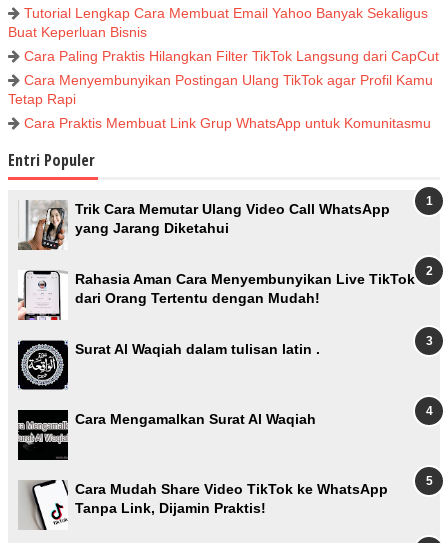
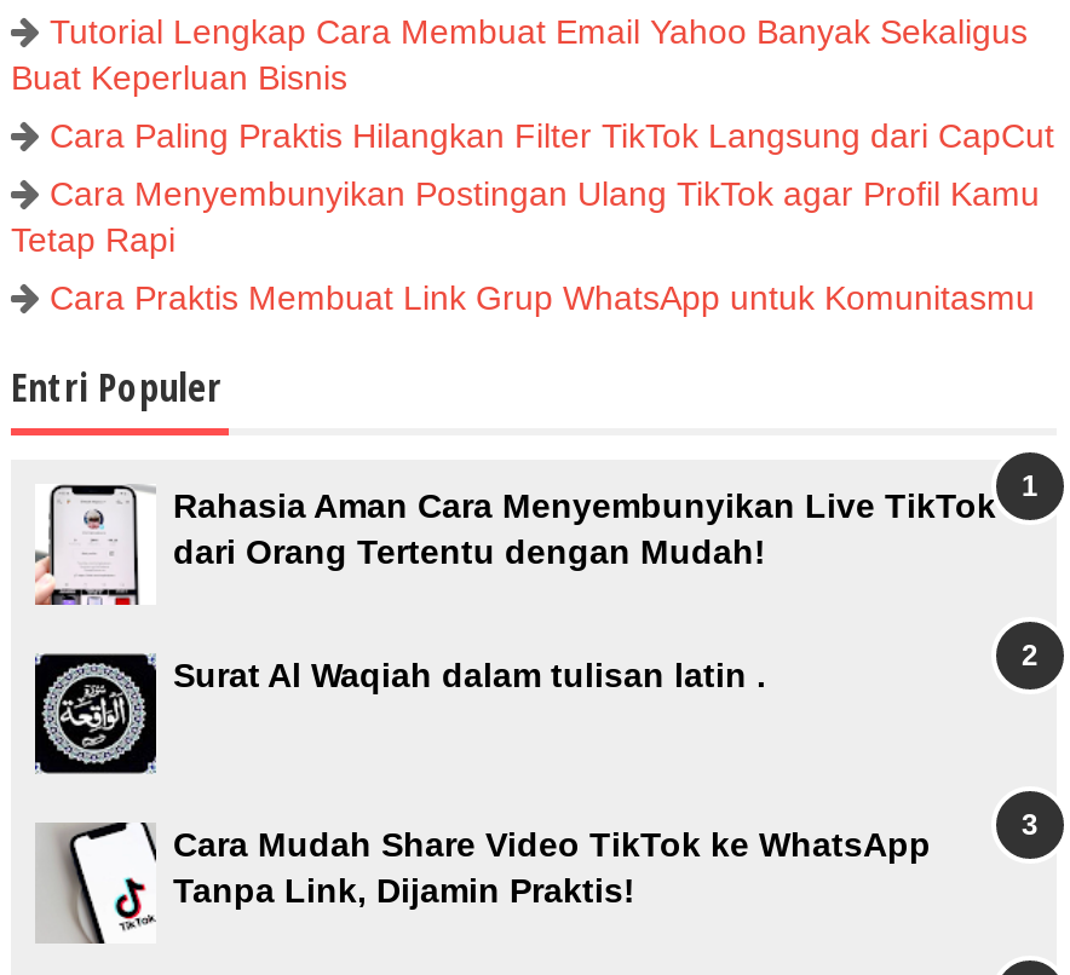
[18,201,390,251] [image] | Trik Cara Memutar Ulang Video Call WhatsApp | yang Jarang Diketahui -> none
[18,410,316,461] [image] | Cara Mengamalkan Surat Al Waqiah -> none

